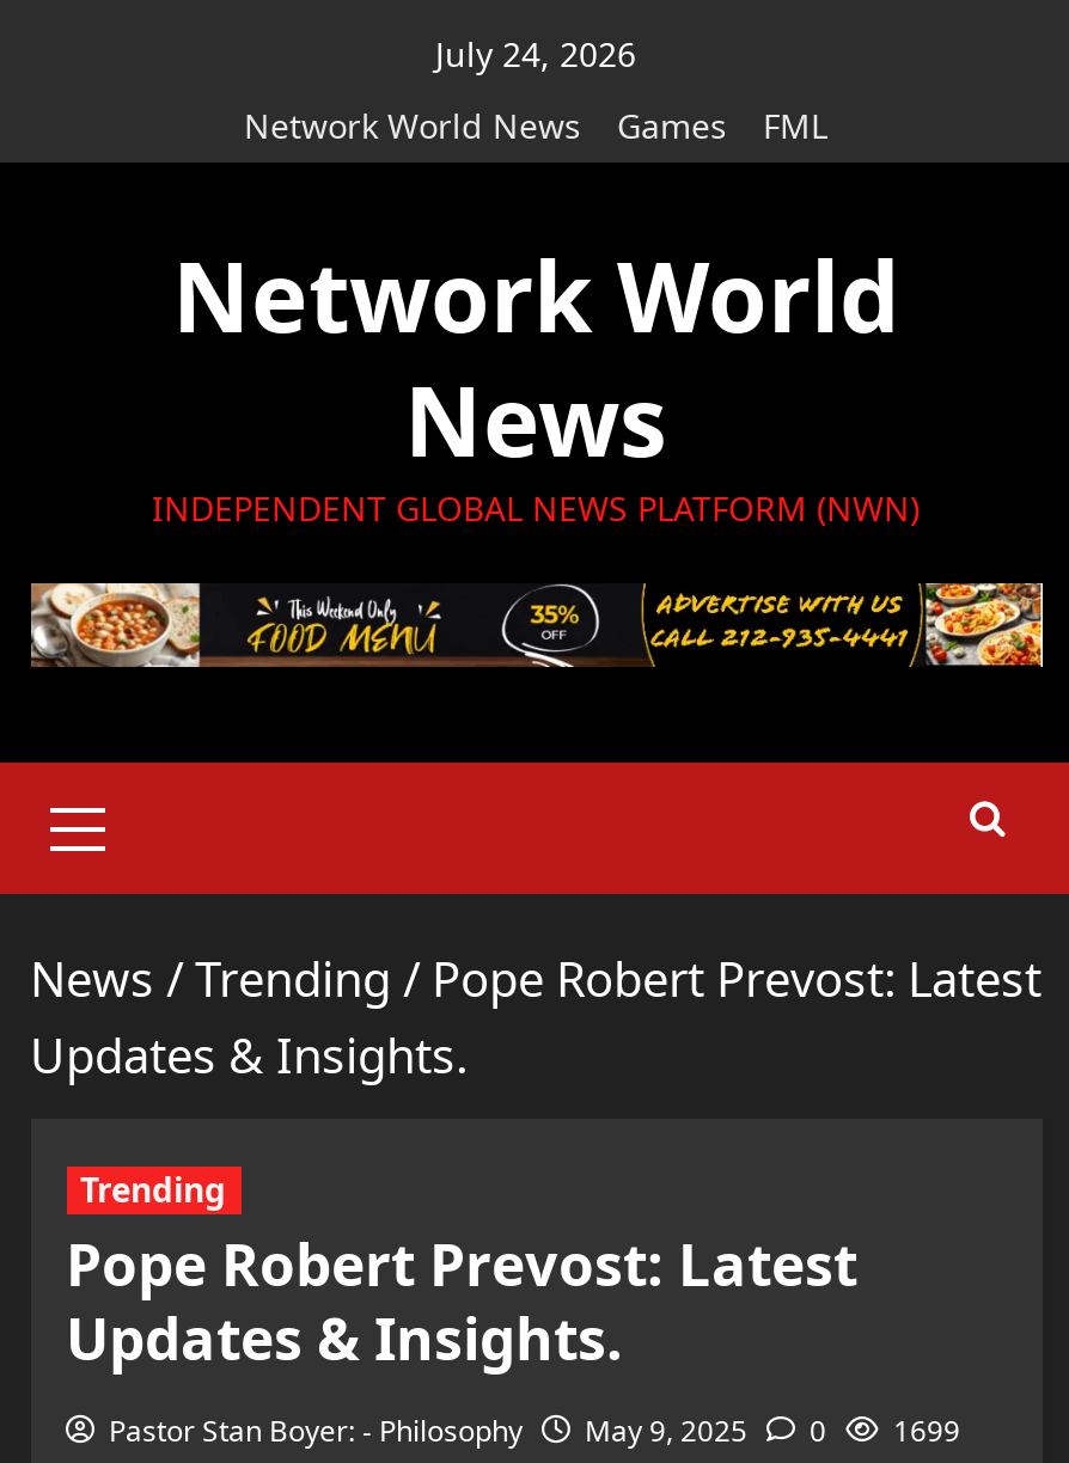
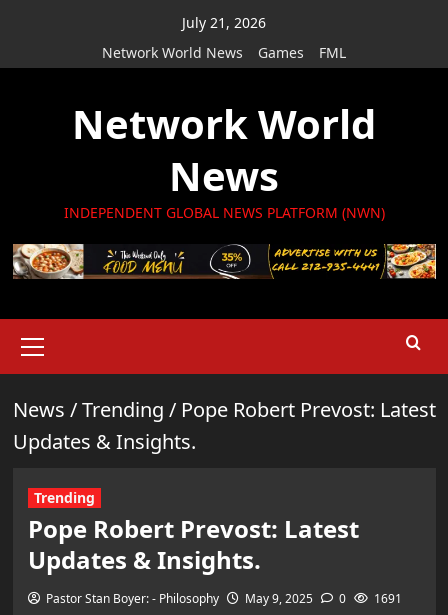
[435,31,636,76] July 24, 2026 -> [182,13,266,32] July 21, 2026
[109,1410,960,1451] Pastor Stan Boyer: - Philosophy May 9, 2025 0 1699 -> [45,590,401,607] Pastor Stan Boyer: - Philosophy May 9, 2025 0 1691

